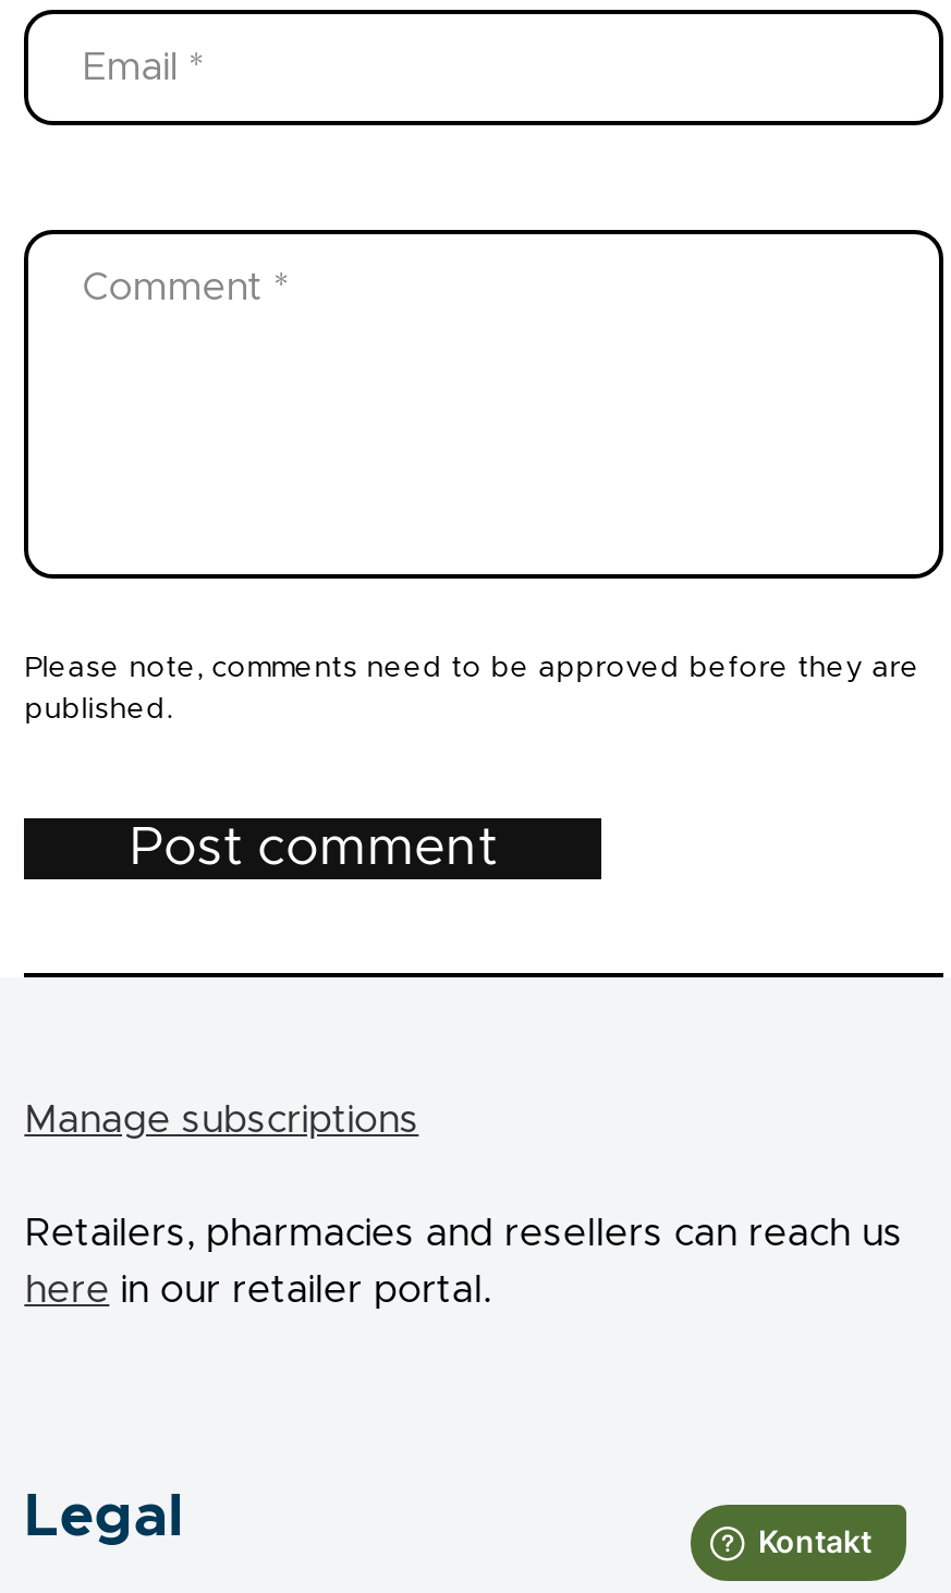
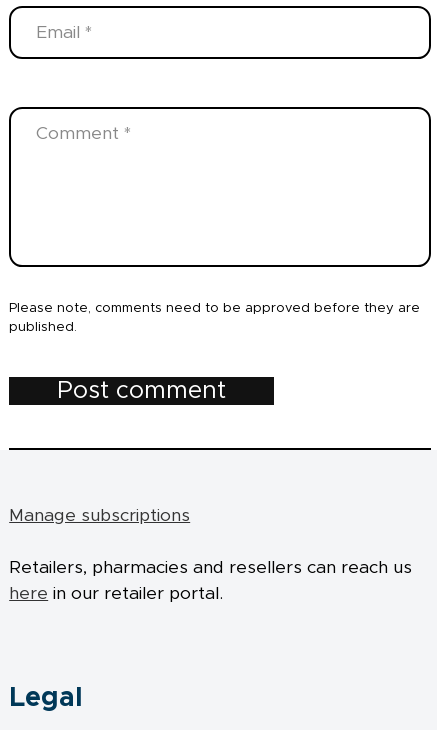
[688,1503,909,1583] [image] -> none

